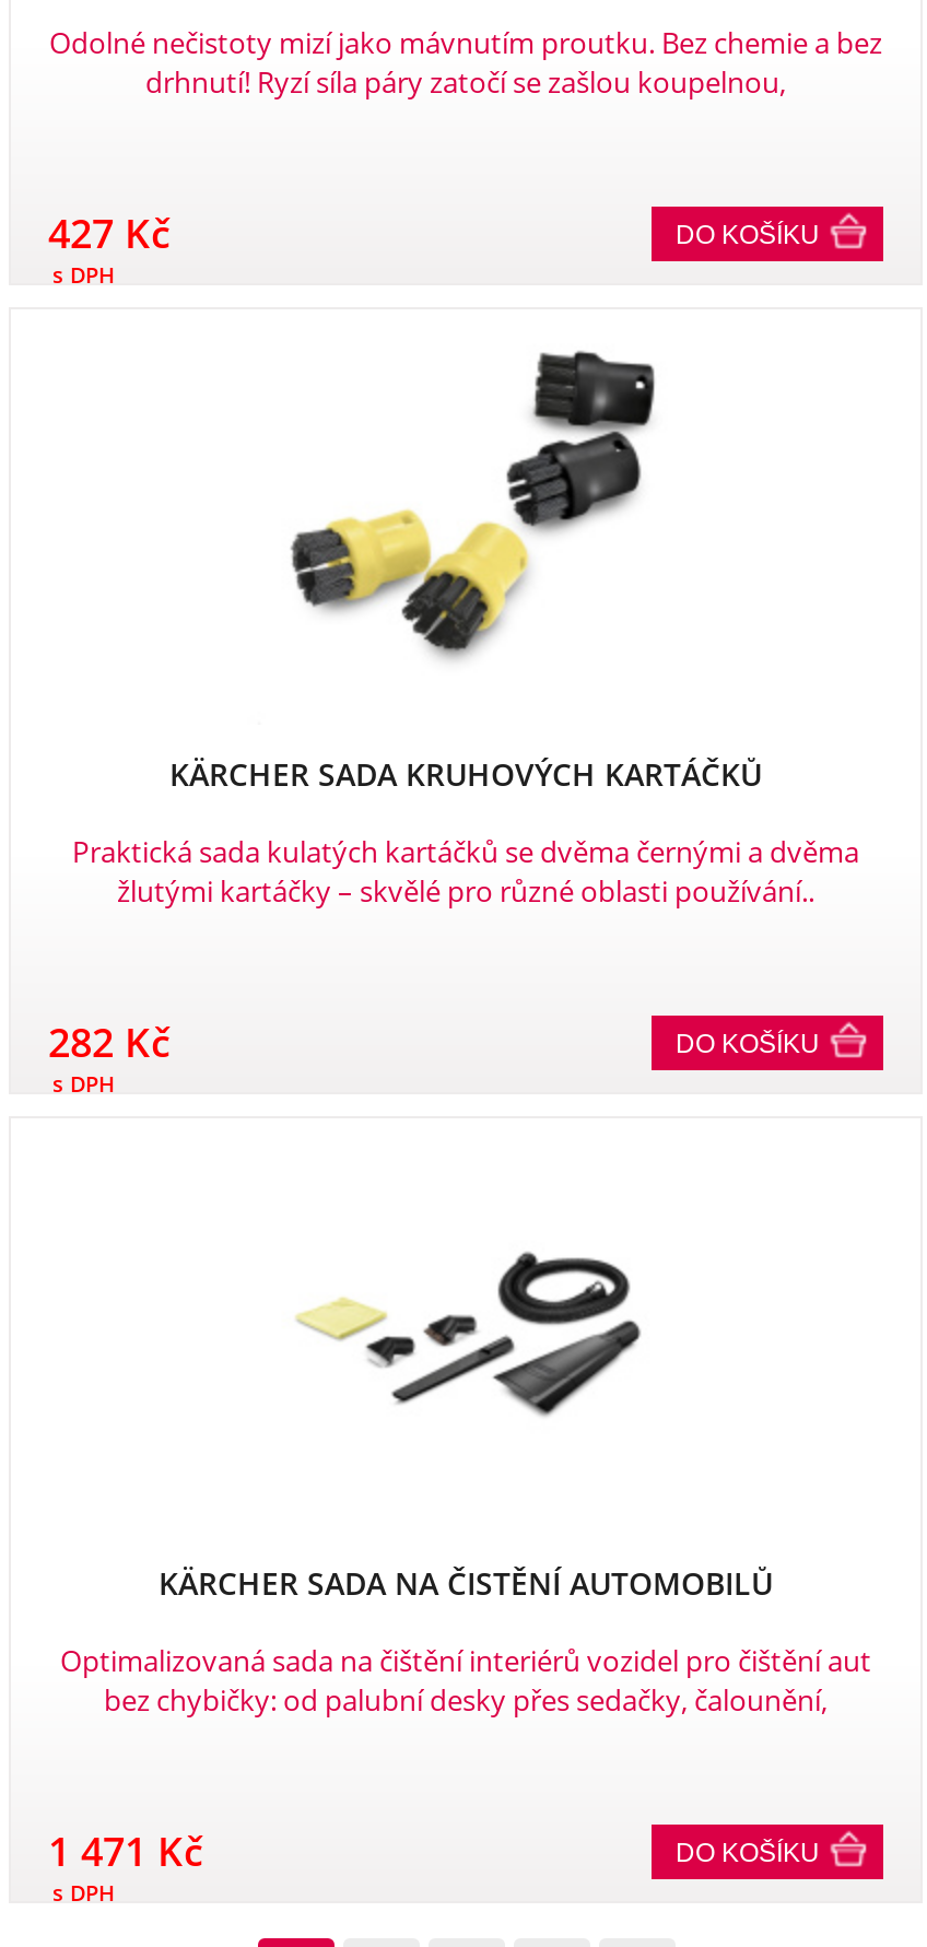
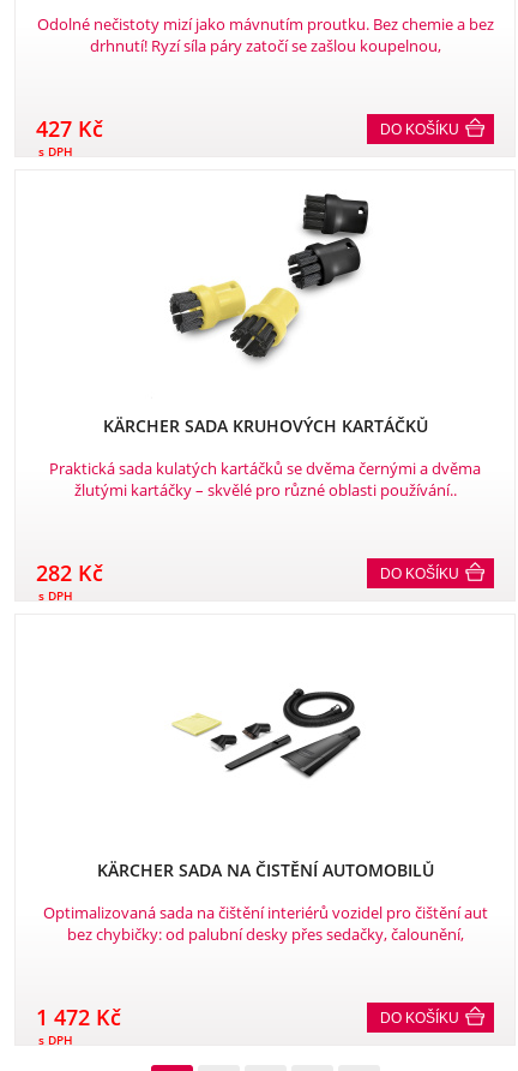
[48,1825,203,1877] 1 471 Kč -> [36,1003,121,1031] 1 472 Kč

